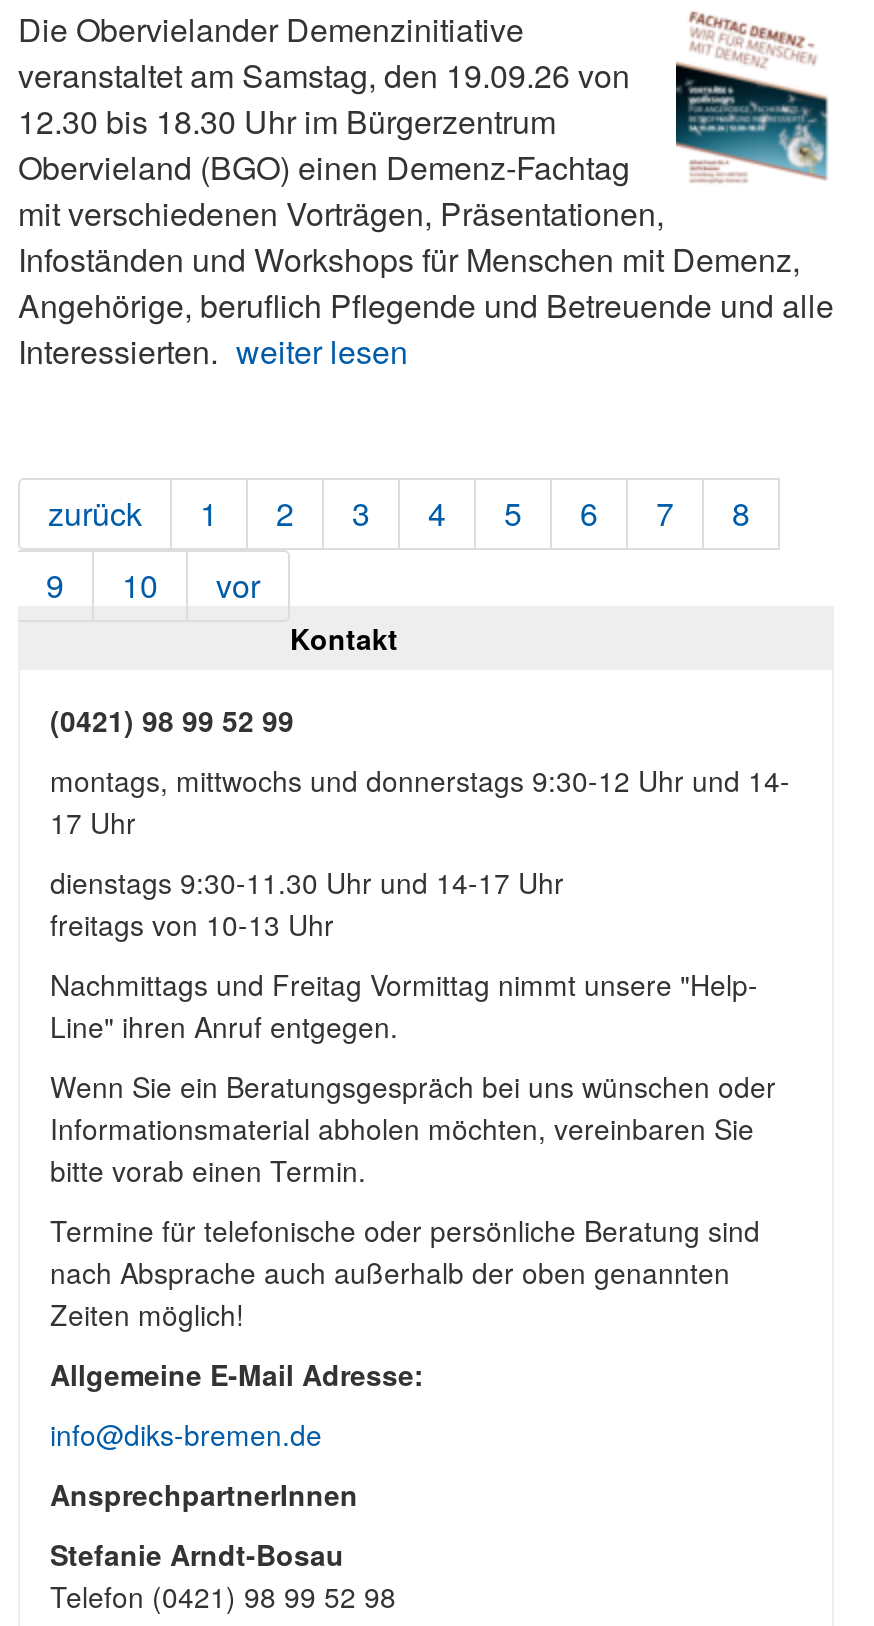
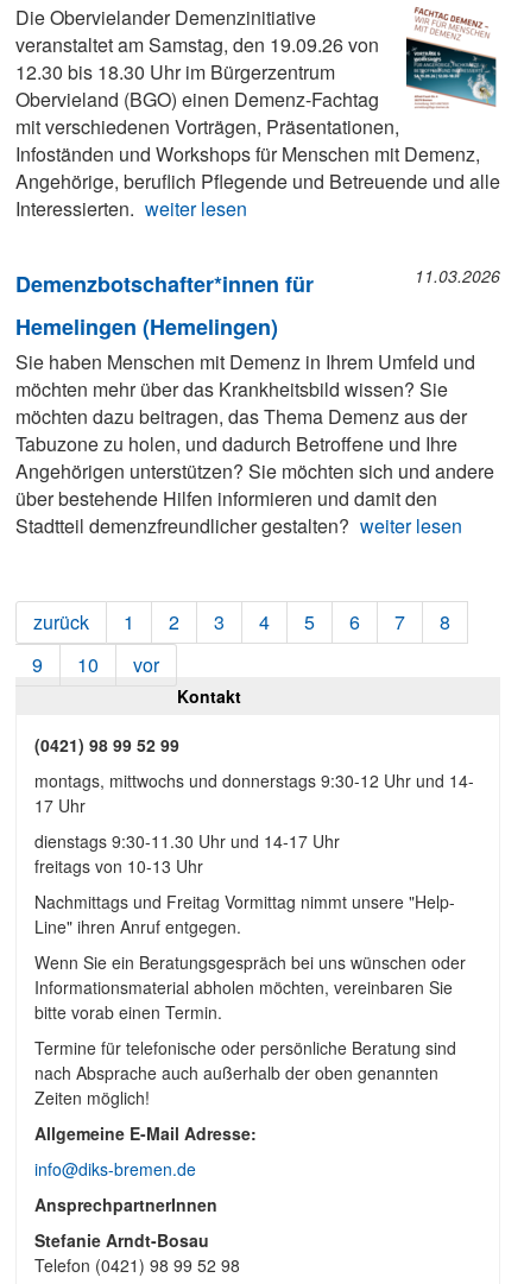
none -> [15,264,500,539] 11.03.2026 | Demenzbotschafter*innen für | Hemelingen (Hemelingen) | Sie haben Menschen mit Demenz in Ihrem Umfeld und | möchten mehr über das Krankheitsbild wissen? Sie | möchten dazu beitragen, das Thema Demenz aus der | Tabuzone zu holen, und dadurch Betroffene und Ihre | Angehörigen unterstützen? Sie möchten sich und andere | über bestehende Hilfen informieren und damit den | Stadtteil demenzfreundlicher gestalten? weiter lesen

